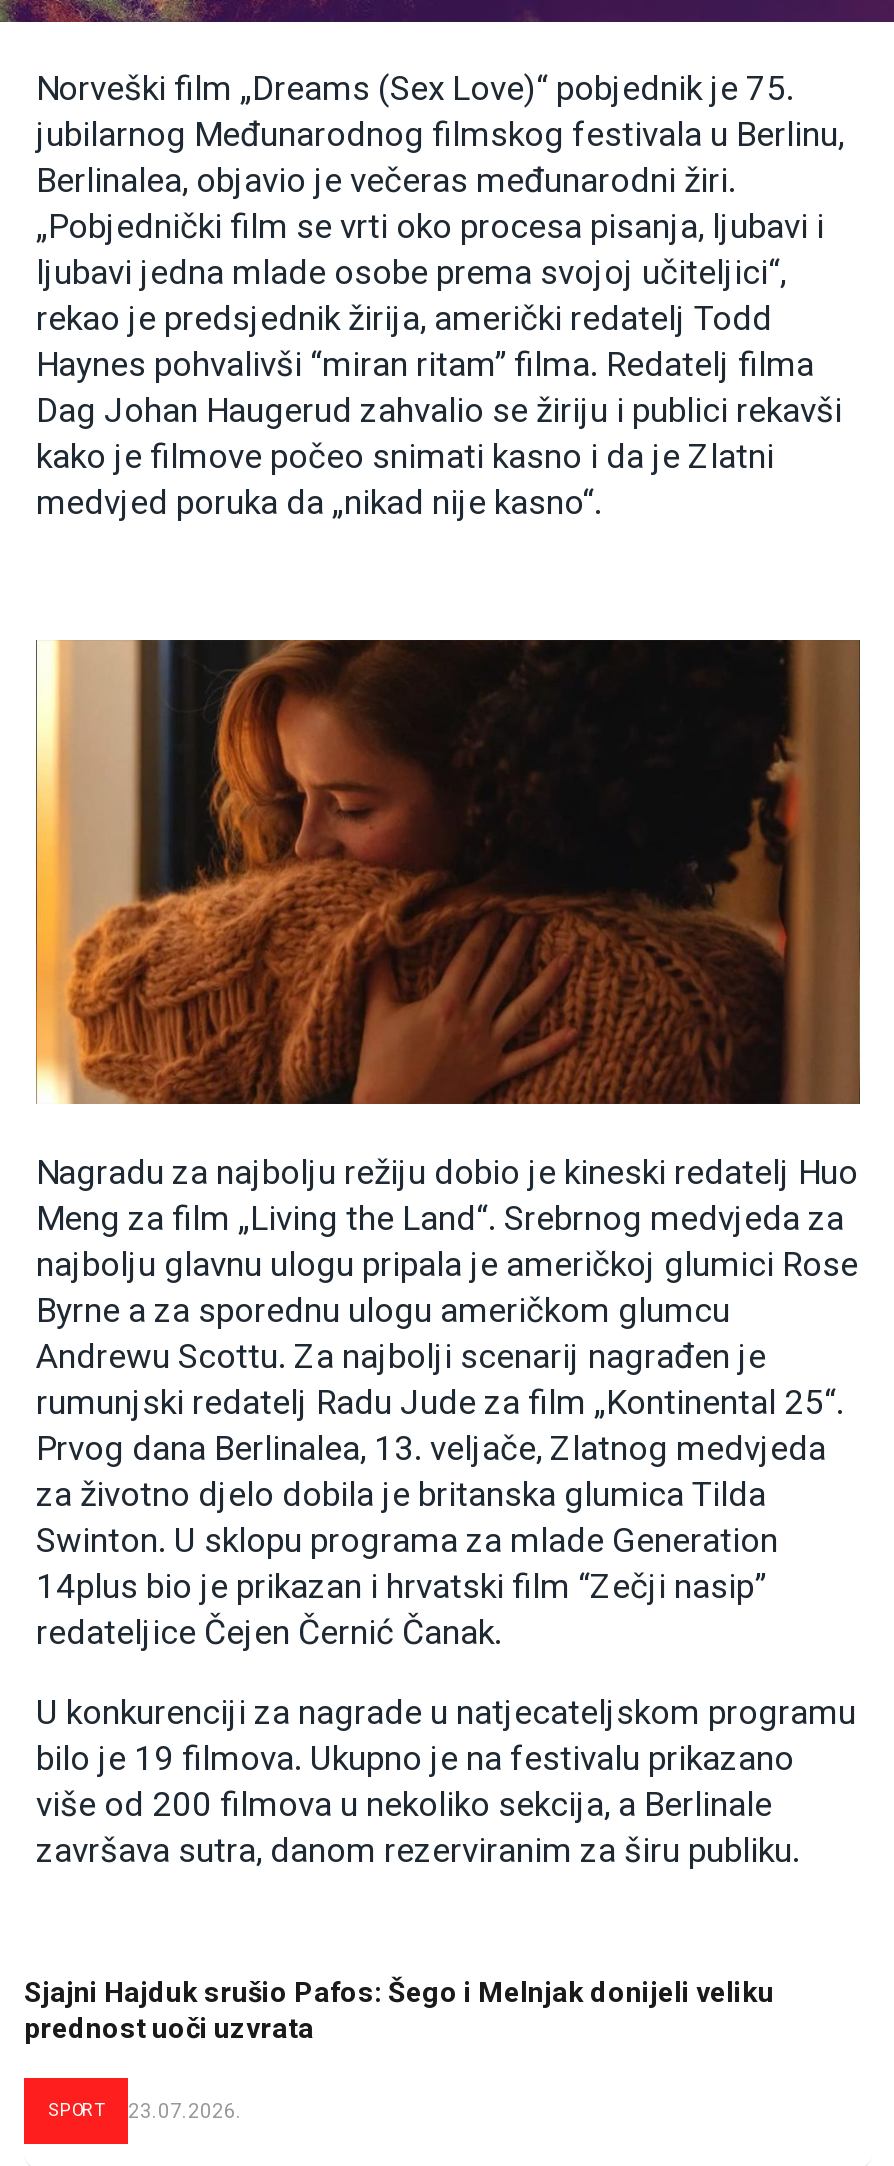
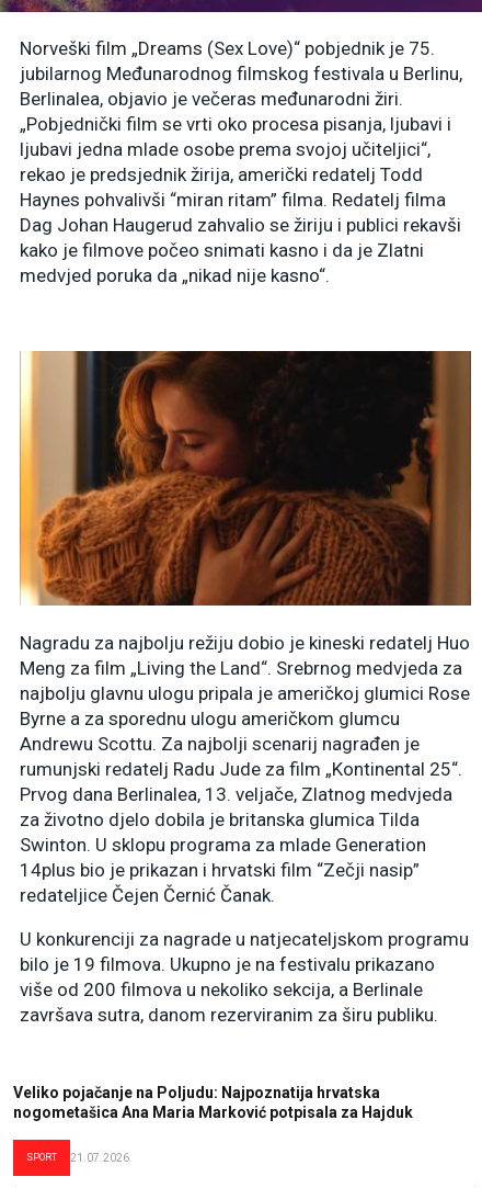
[24,1975,774,2043] Sjajni Hajduk srušio Pafos: Šego i Melnjak donijeli veliku | prednost uoči uzvrata -> [13,1083,413,1121] Veliko pojačanje na Poljudu: Najpoznatija hrvatska | nogometašica Ana Maria Marković potpisala za Hajduk
[48,2099,242,2121] SPORT 23.07.2026. -> [26,1151,133,1164] SPORT 21.07.2026.

